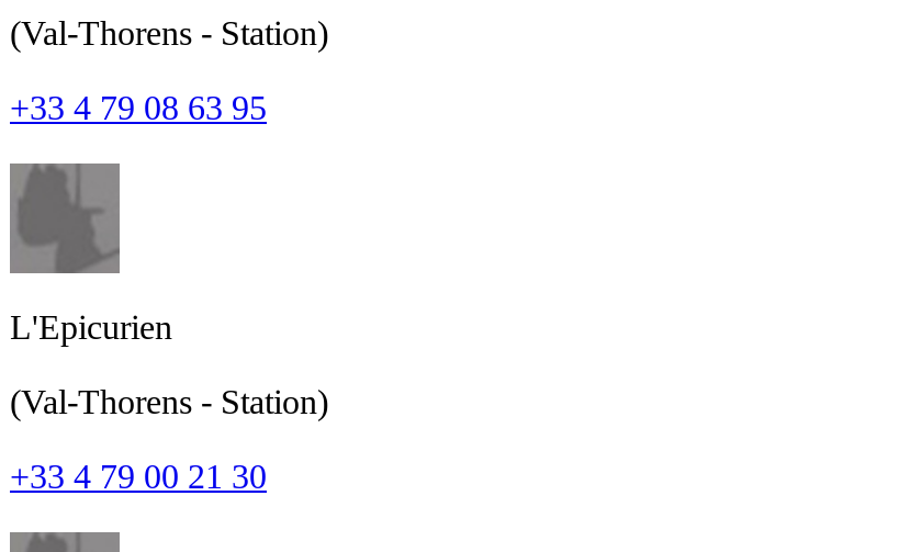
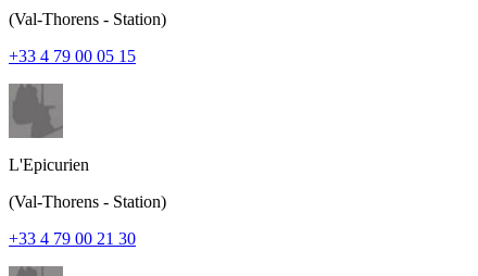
[10,88,267,126] +33 4 79 08 63 95 -> [9,47,136,65] +33 4 79 00 05 15

